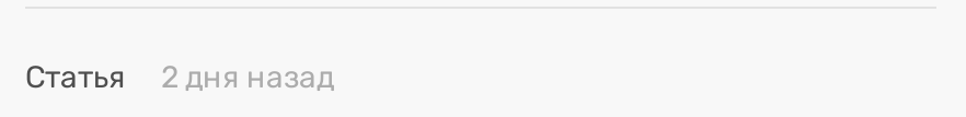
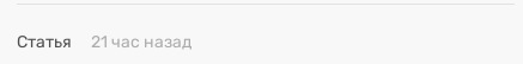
[25,60,334,97] Статья 2 дня назад -> [17,32,191,53] Статья 21 час назад

